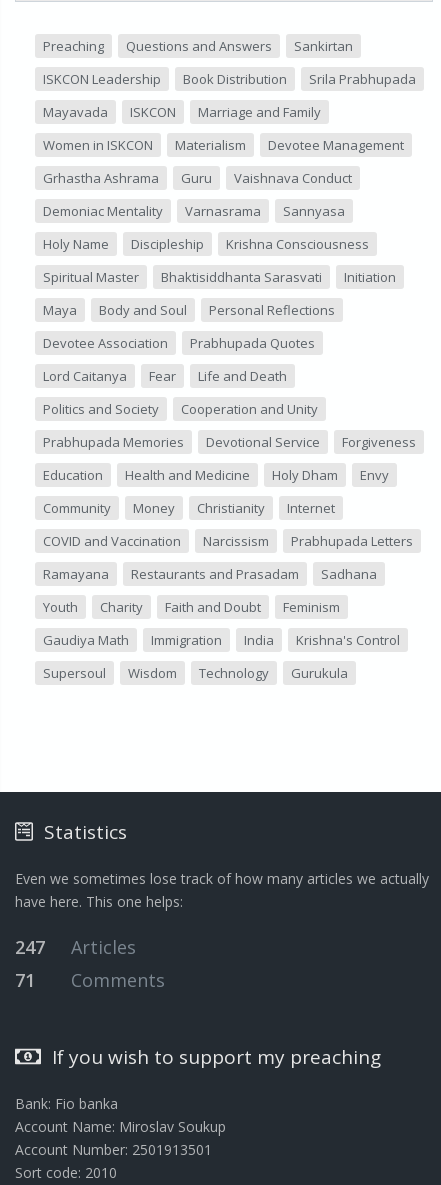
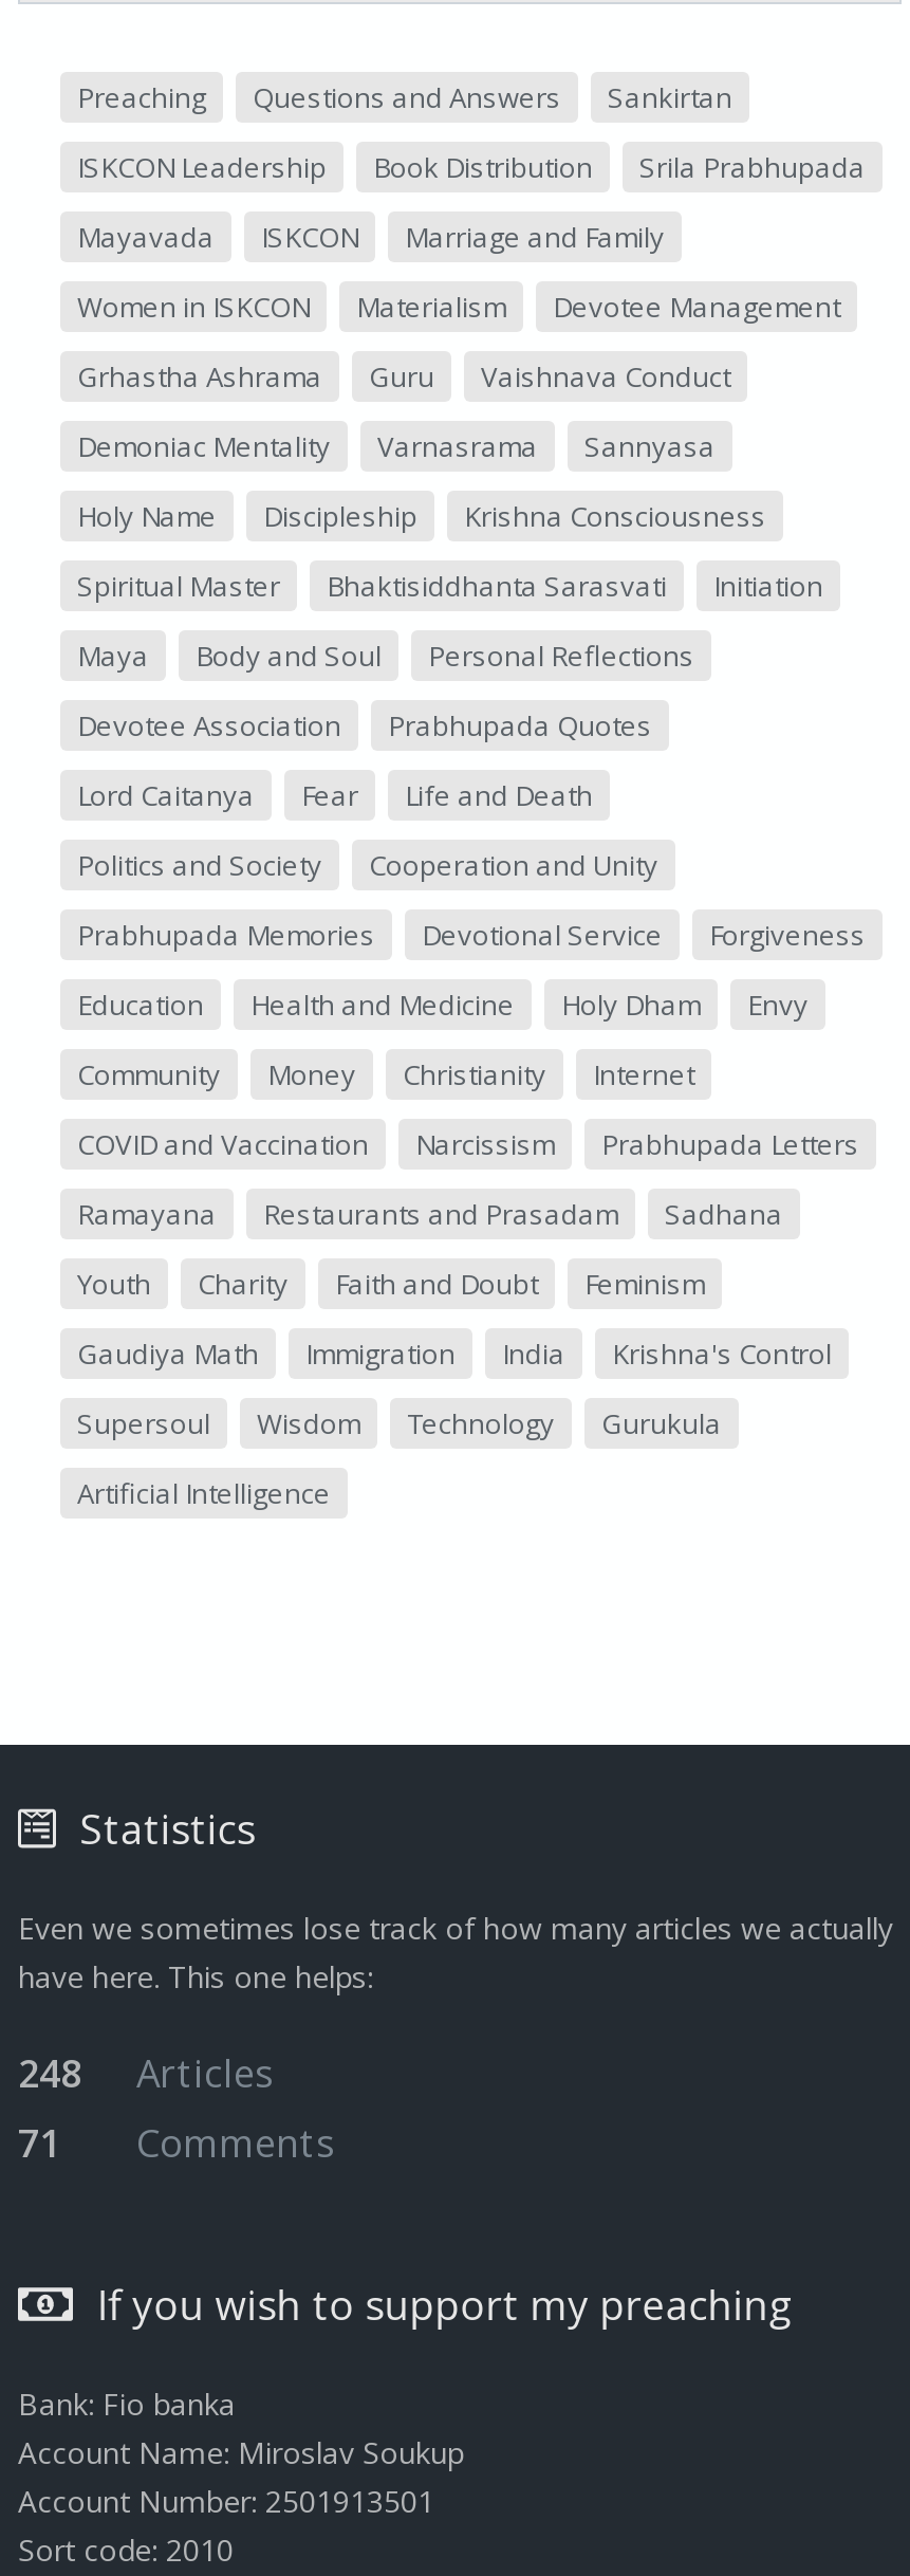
none -> [77,1474,331,1512] Artificial Intelligence
[15,935,136,959] 247 Articles -> [18,2047,274,2098] 248 Articles

